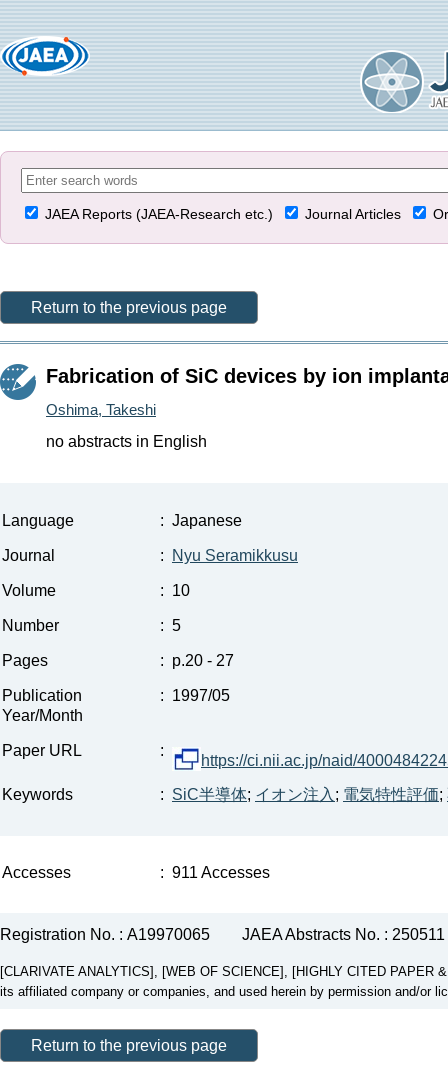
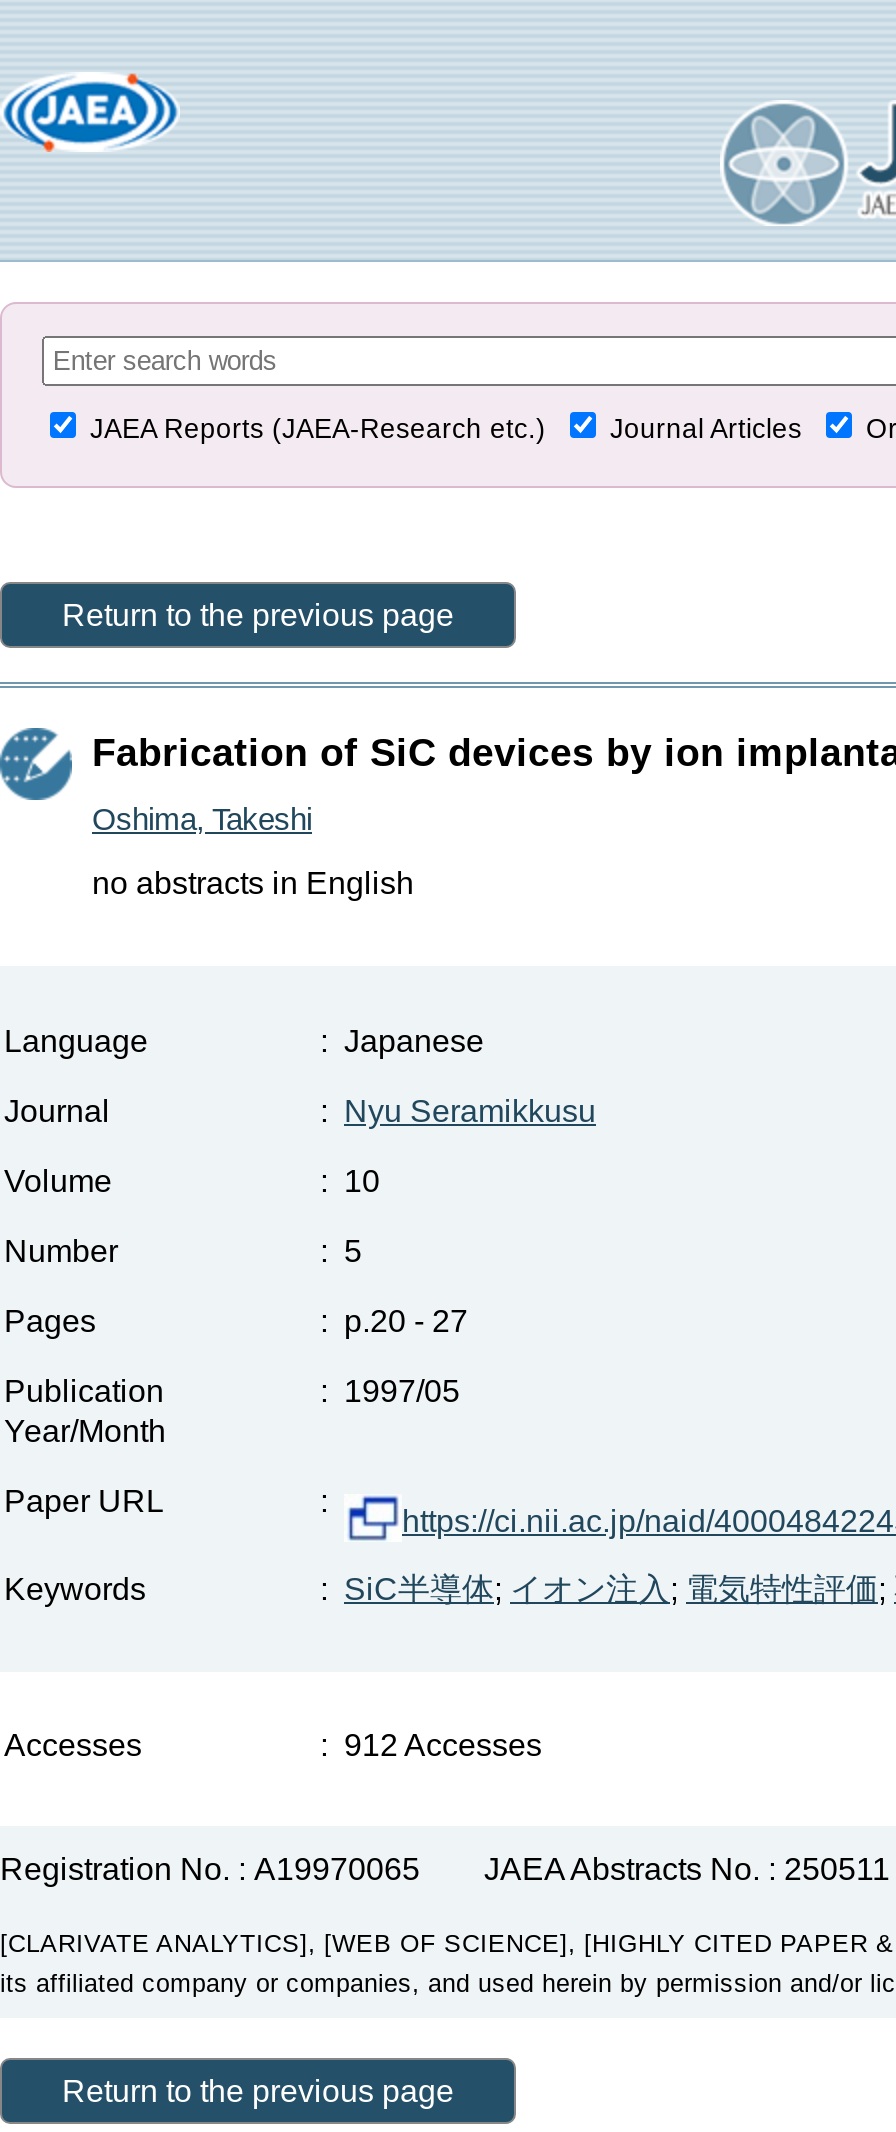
[160,864,270,881] : 911 Accesses -> [320,1729,542,1763] : 912 Accesses

